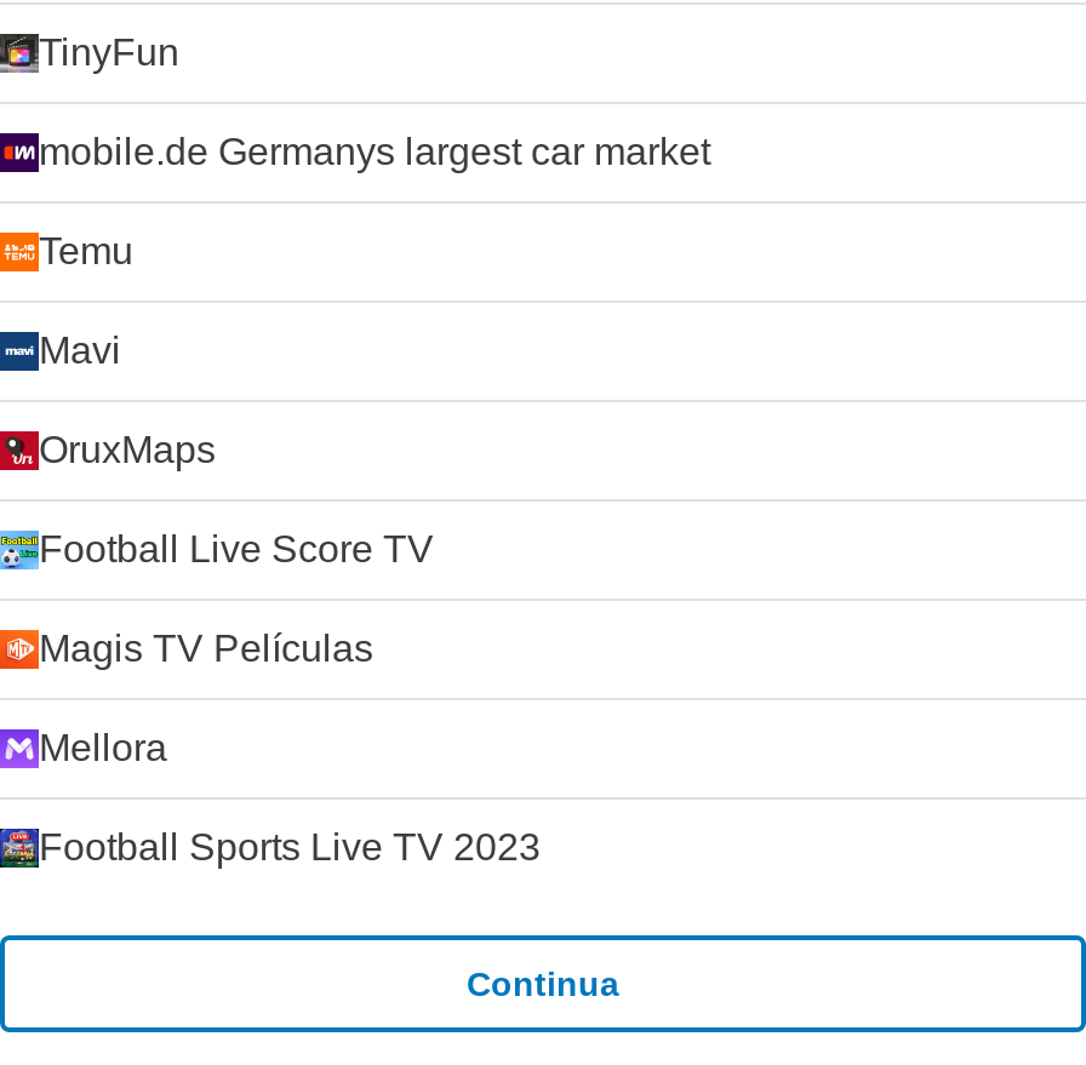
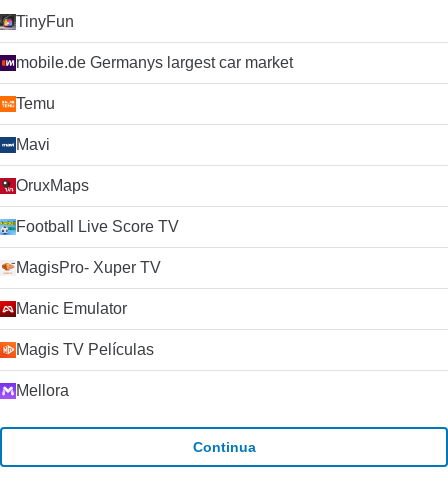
none -> [16,259,161,317] MagisPro- Xuper TV | Manic Emulator
moved [39,628,373,768] -> [16,341,154,399]: Magis TV Películas | Mellora
[39,826,541,868] Football Sports Live TV 2023 -> none

